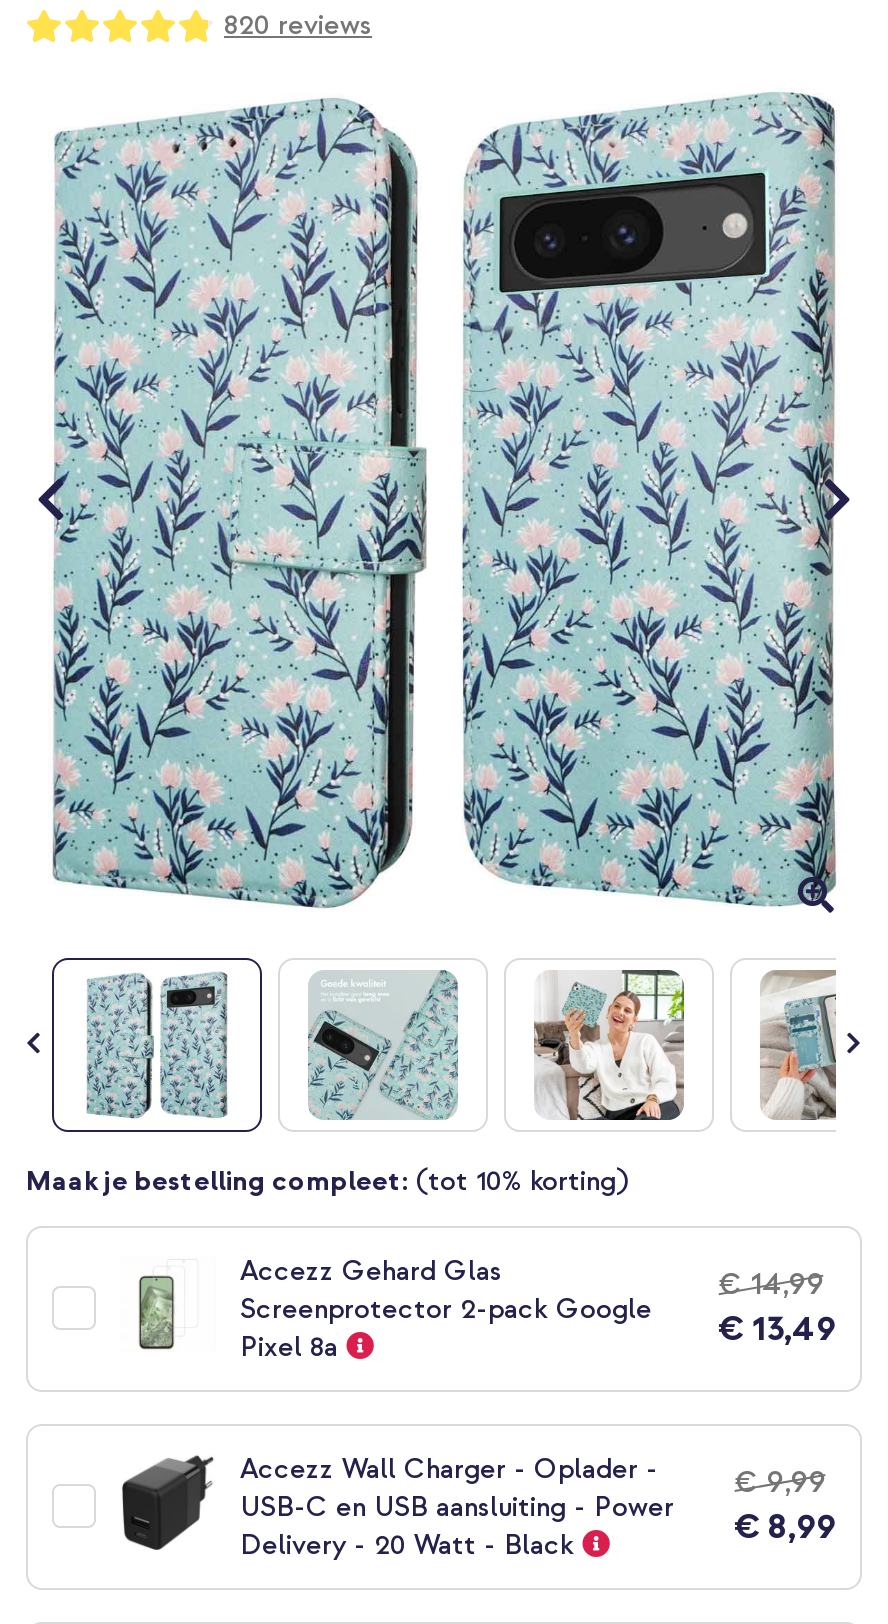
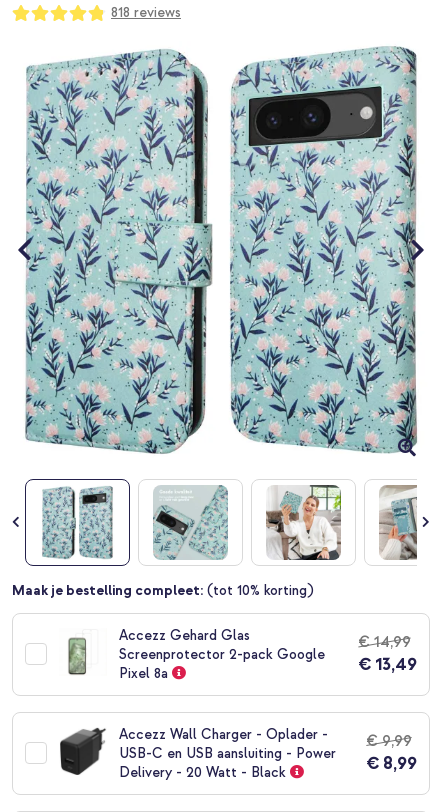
[224,8,372,42] 820 reviews -> [111,4,181,21] 818 reviews

